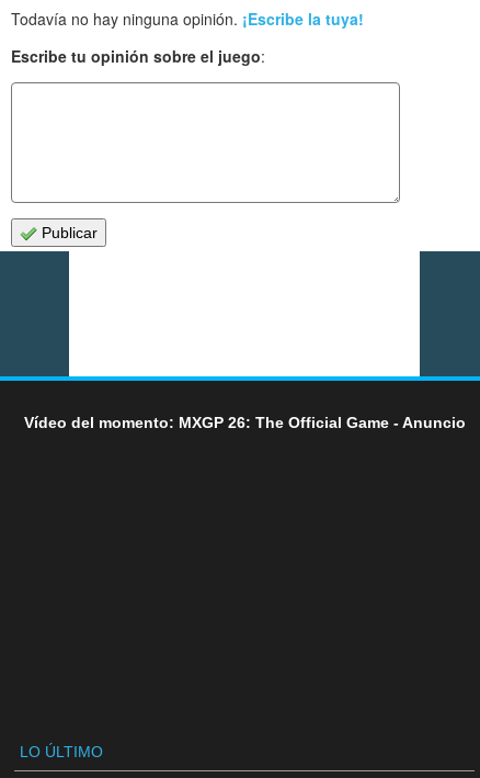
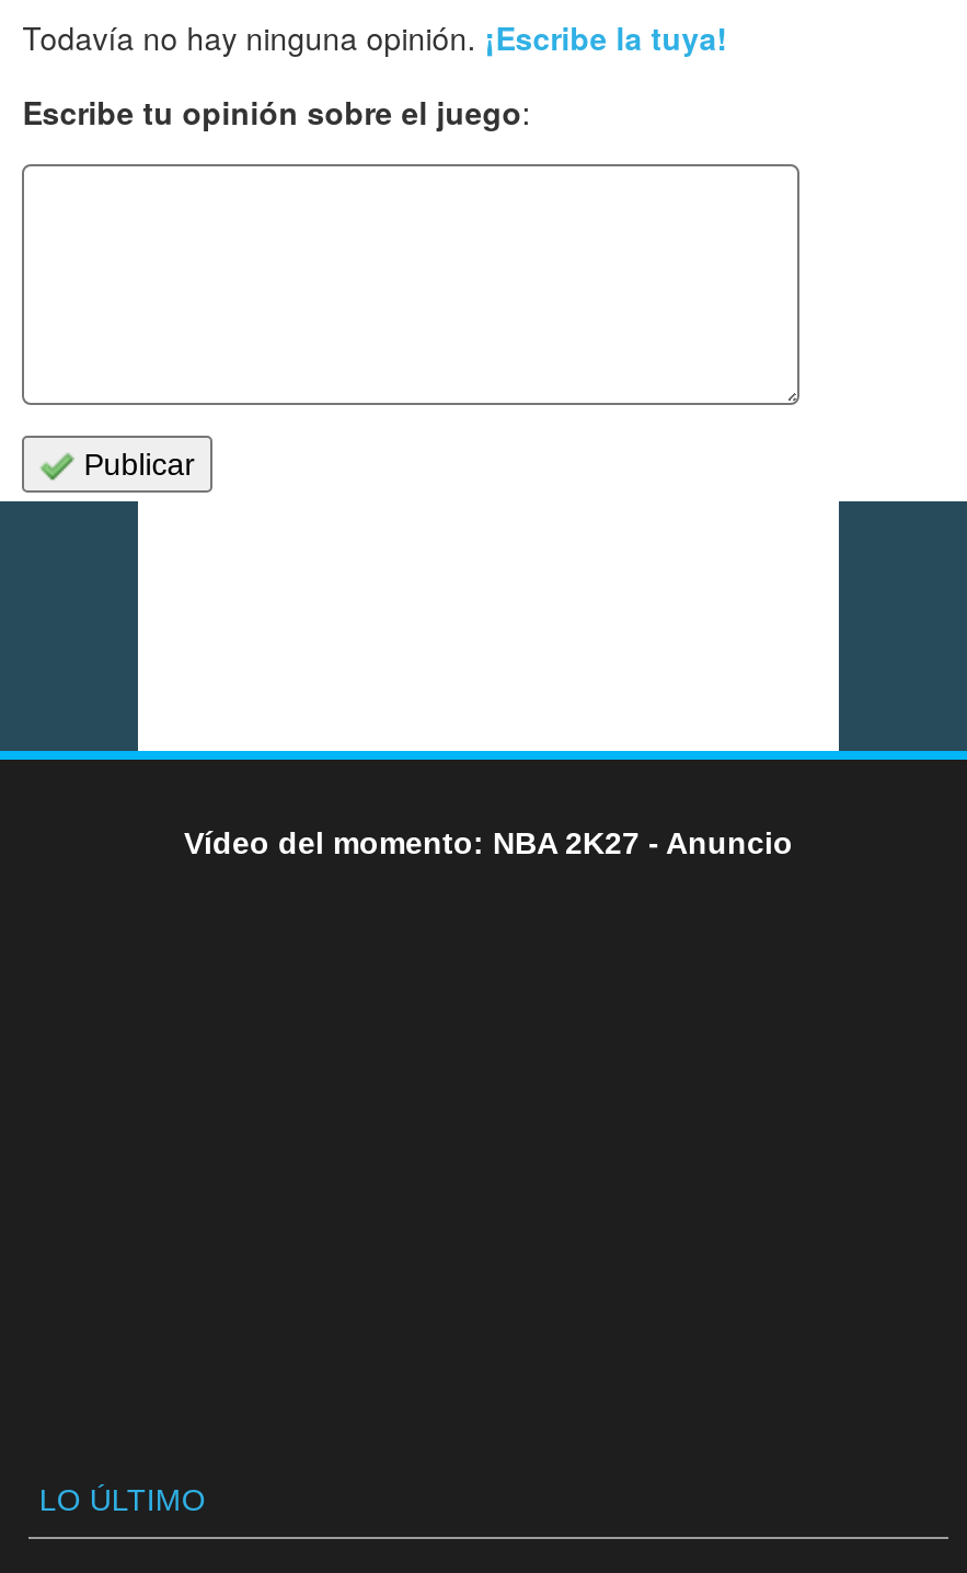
[24,413,465,431] Vídeo del momento: MXGP 26: The Official Game - Anuncio -> [184,825,793,860] Vídeo del momento: NBA 2K27 - Anuncio

